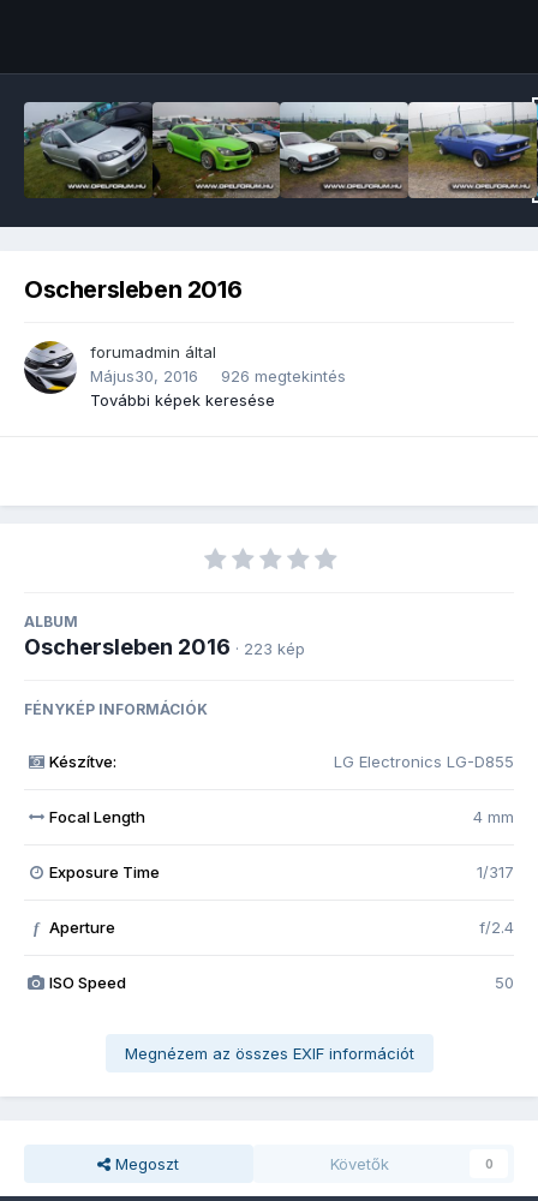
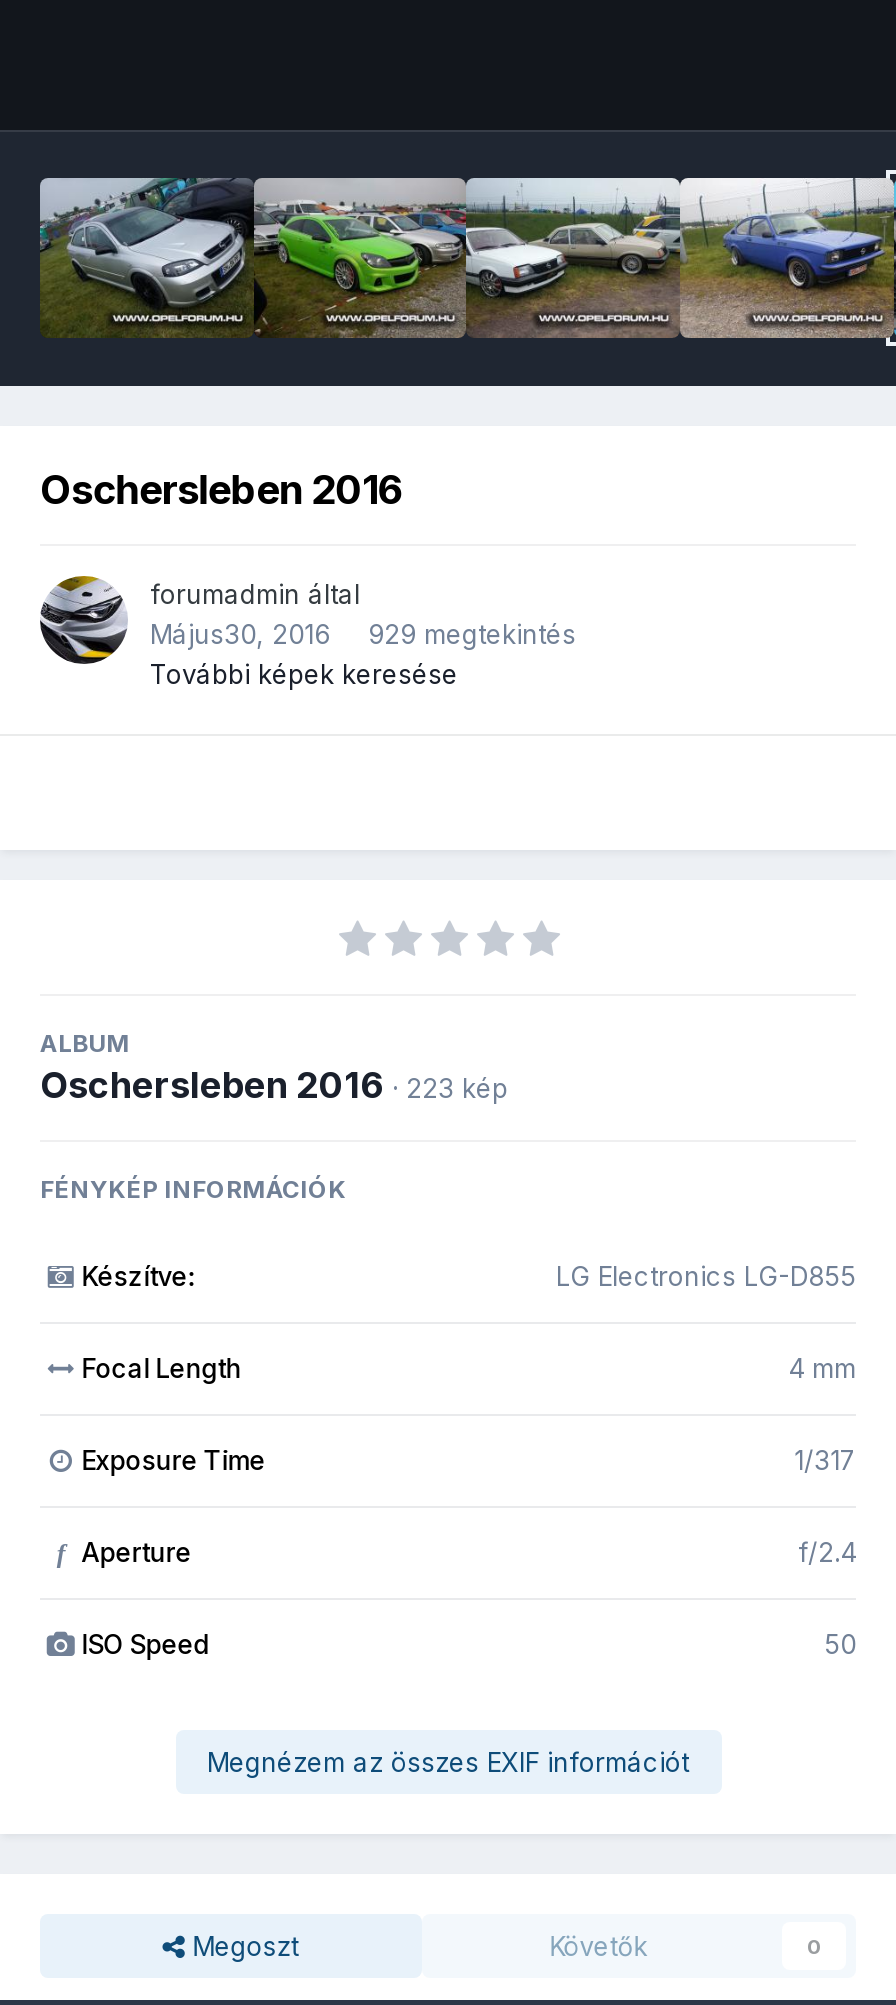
[90,367,346,386] Május30, 2016 926 megtekintés -> [150,618,576,650] Május30, 2016 929 megtekintés

